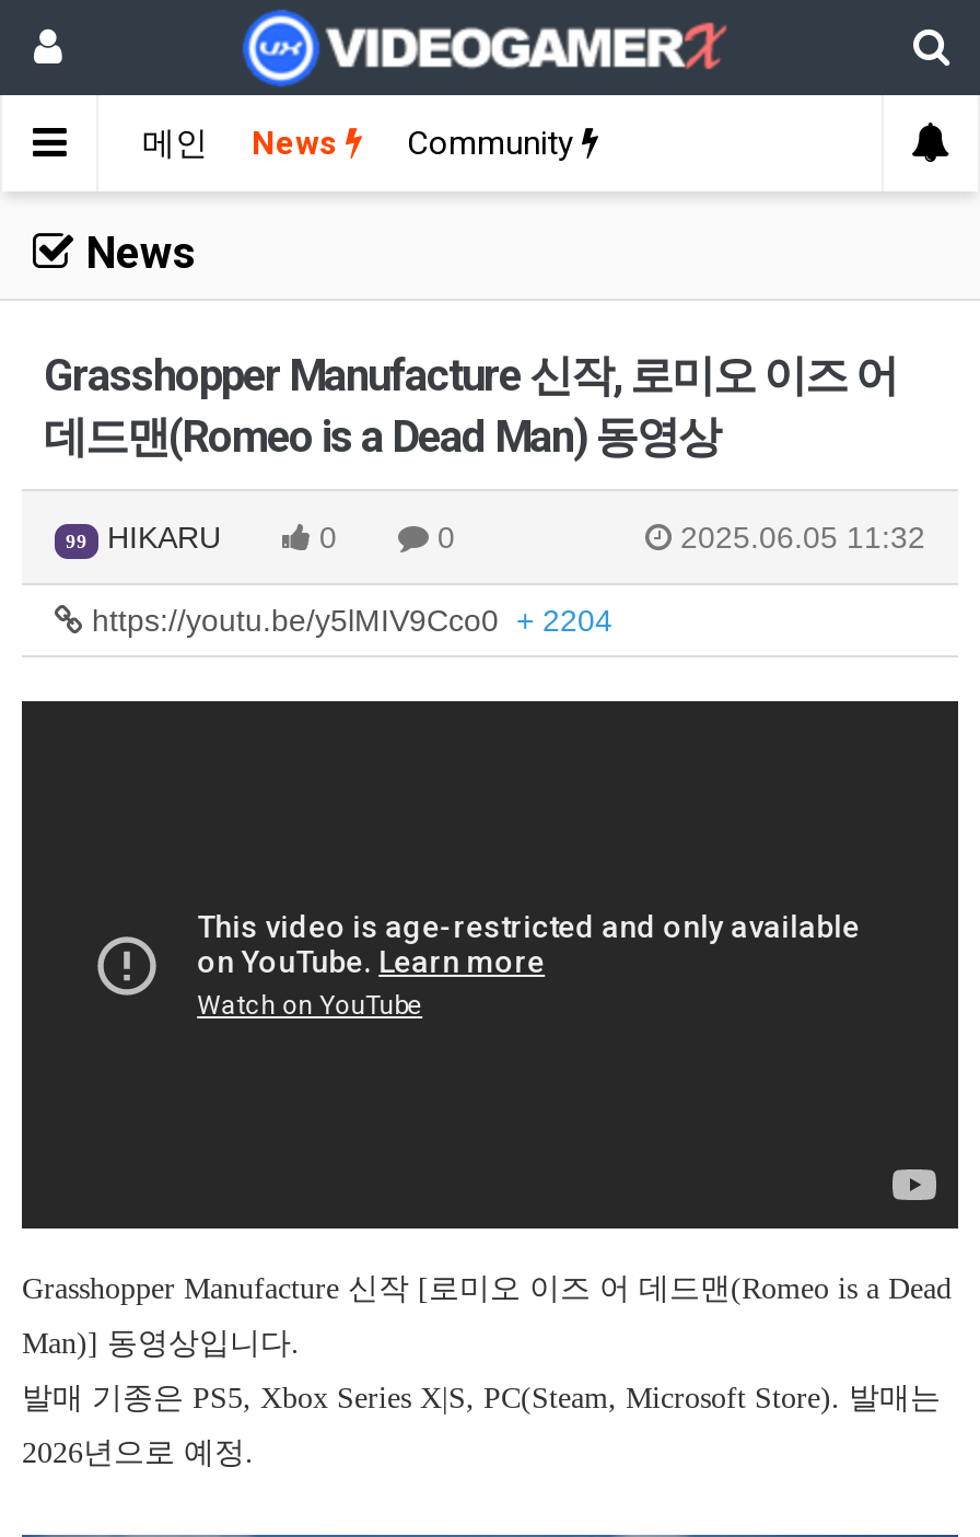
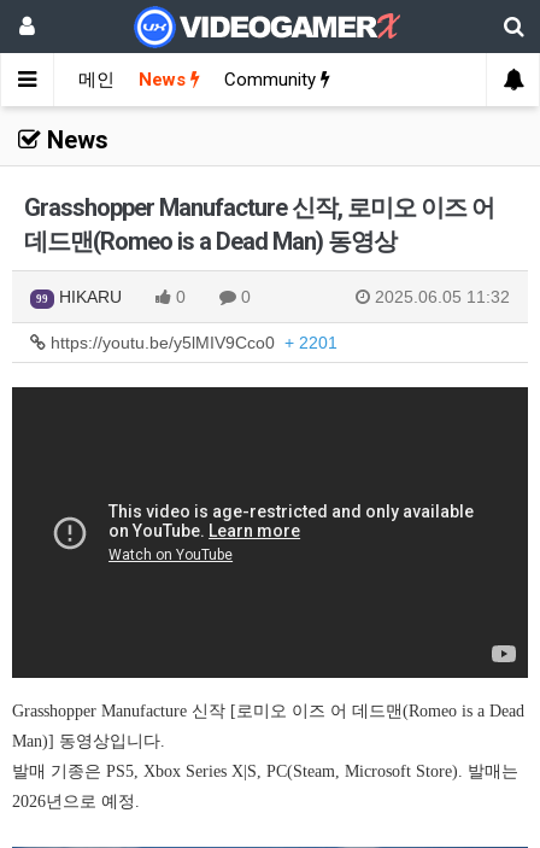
[83,603,612,638] https://youtu.be/y5lMIV9Cco0 + 2204 -> [46,333,337,352] https://youtu.be/y5lMIV9Cco0 + 2201

